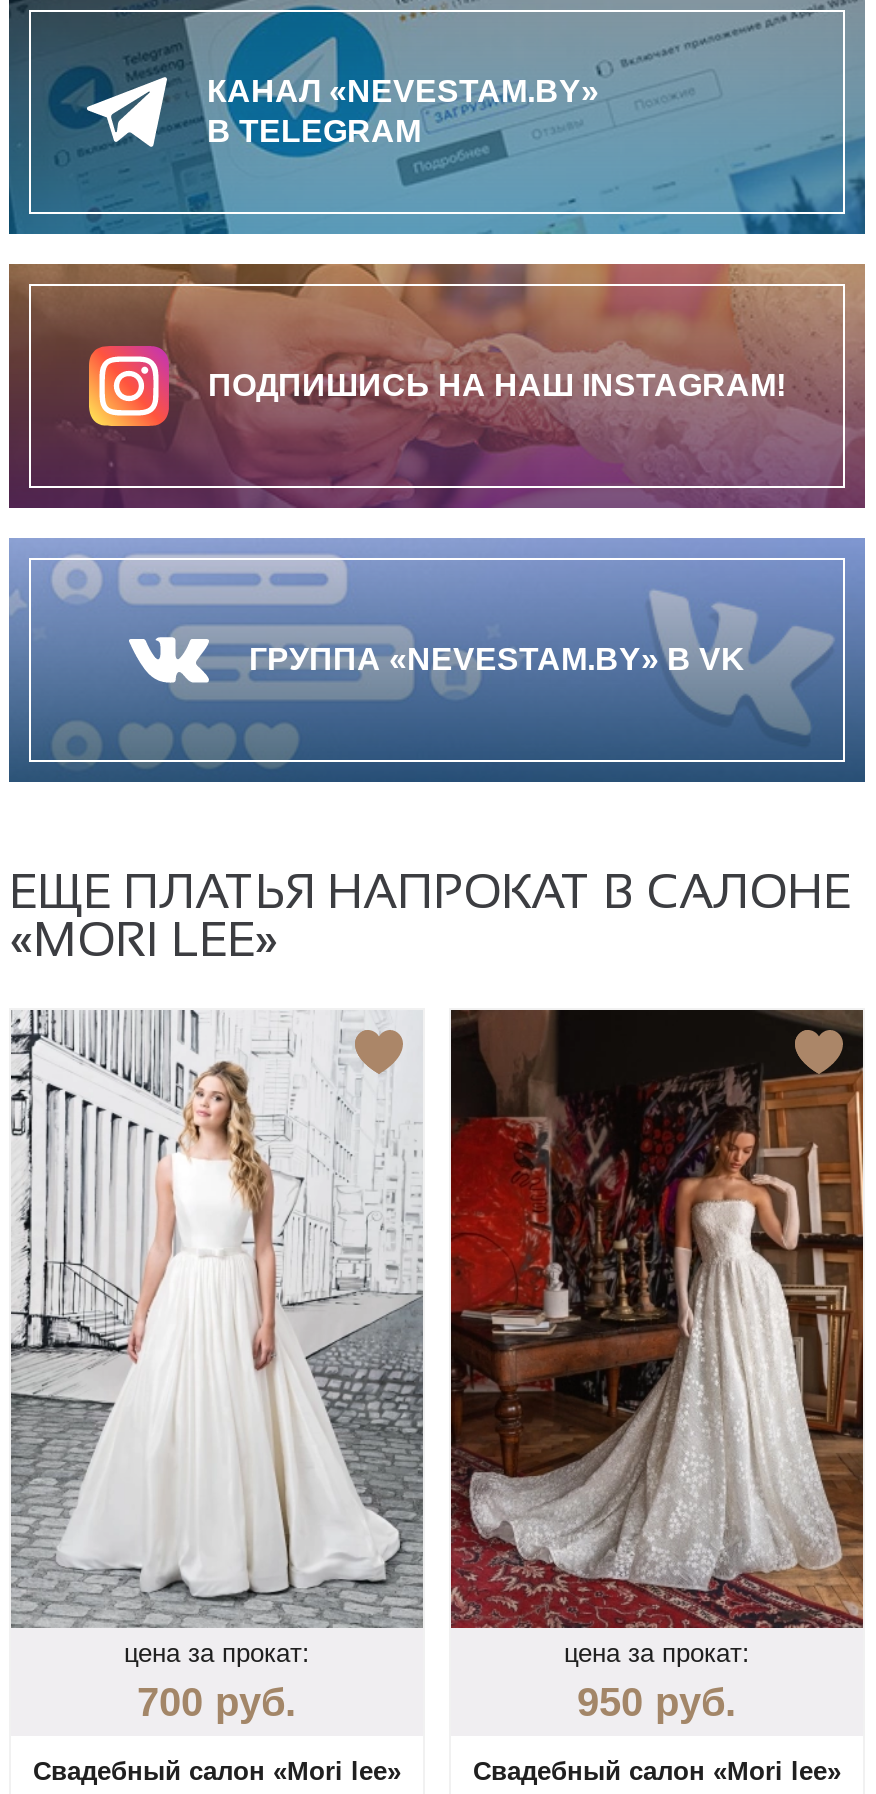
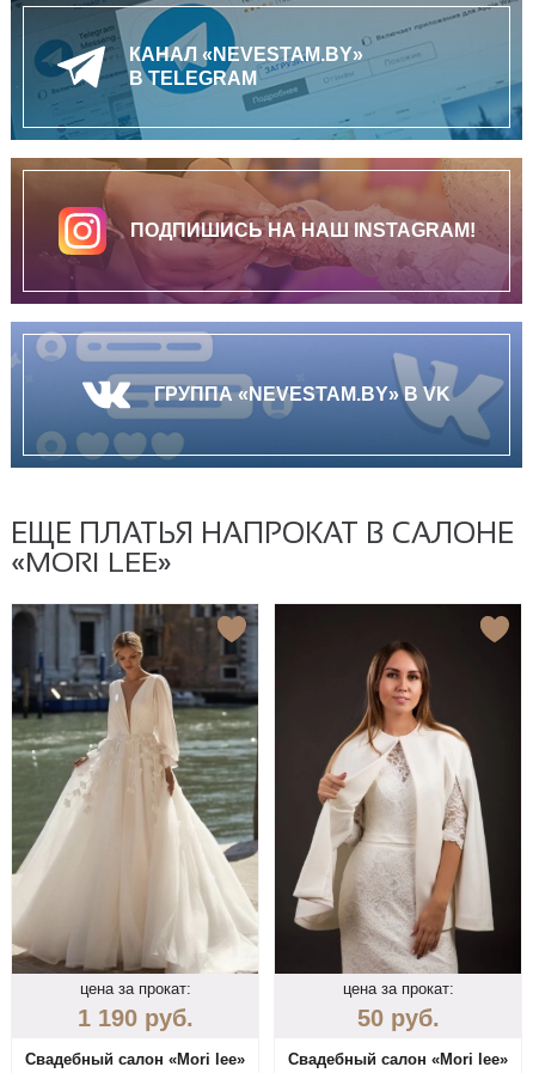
[11,1010,425,1724] [image] | 700 руб. -> [11,603,259,1031] [image] | 1 190 руб.
[449,1010,865,1724] [image] | 950 руб. -> [274,604,522,1031] [image] | 50 руб.

